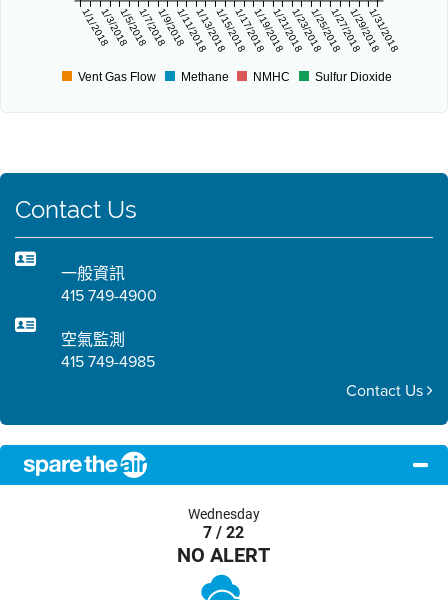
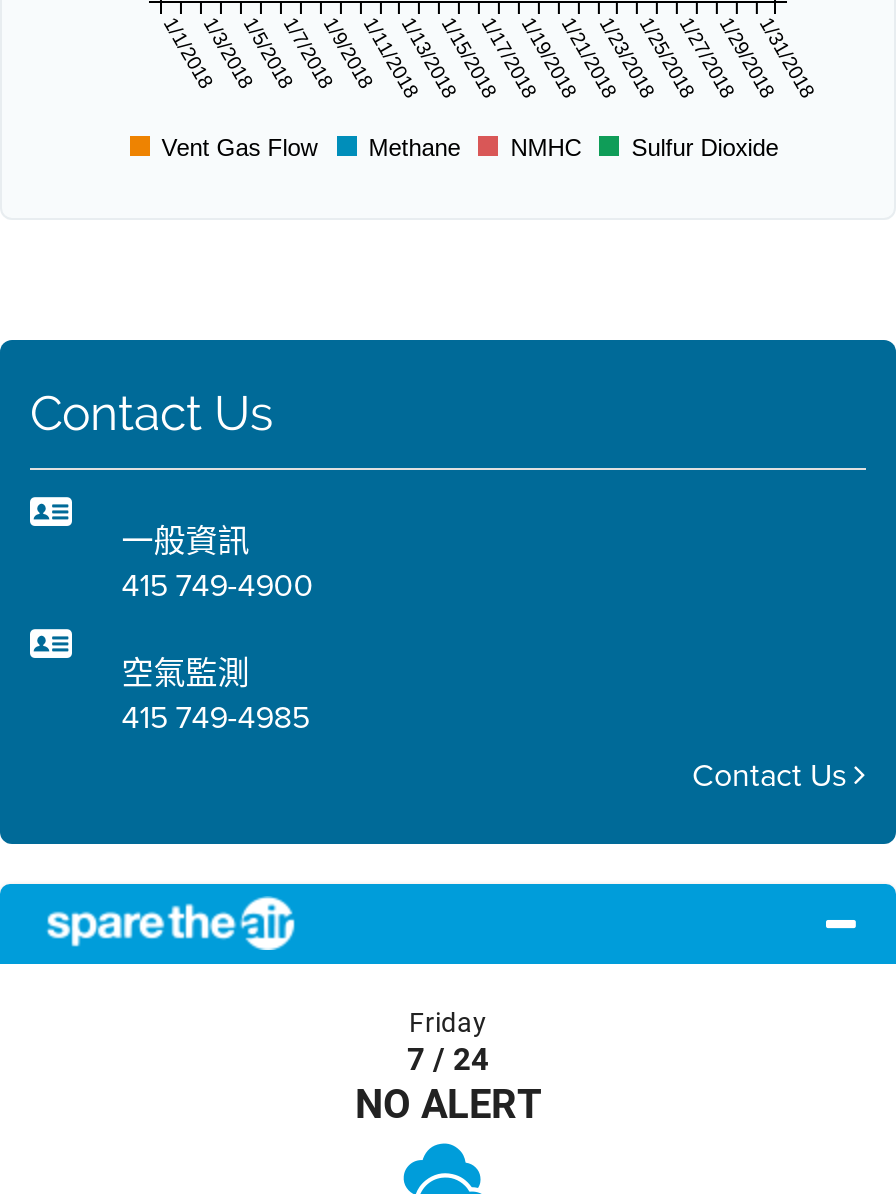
[188,505,260,542] Wednesday | 7 / 22 -> [407,1004,489,1078] Friday | 7 / 24

